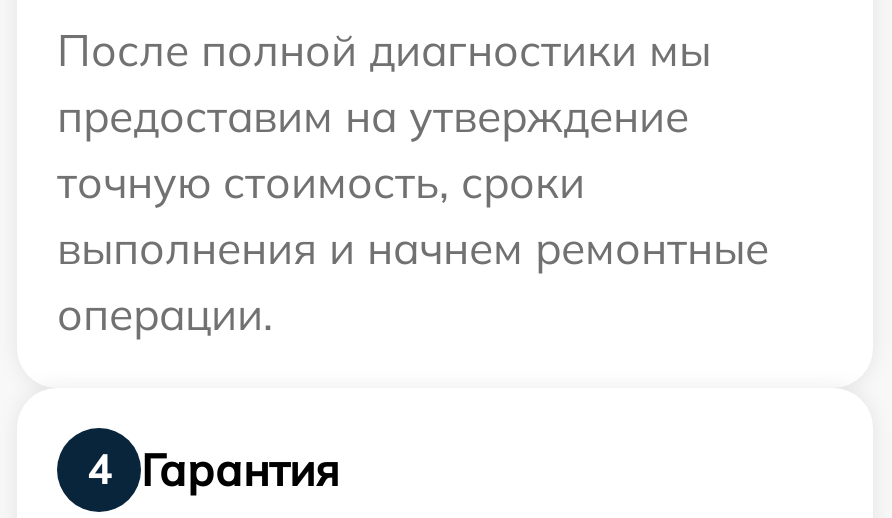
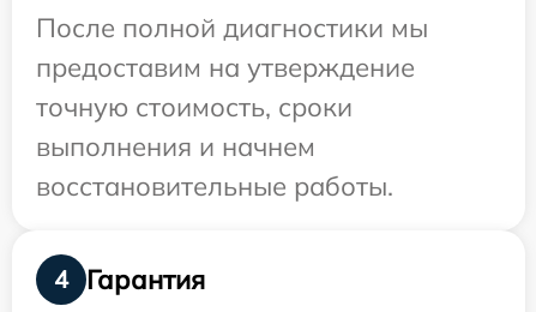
[57,221,769,343] выполнения и начнем ремонтные | операции. -> [36,130,393,203] выполнения и начнем | восстановительные работы.

